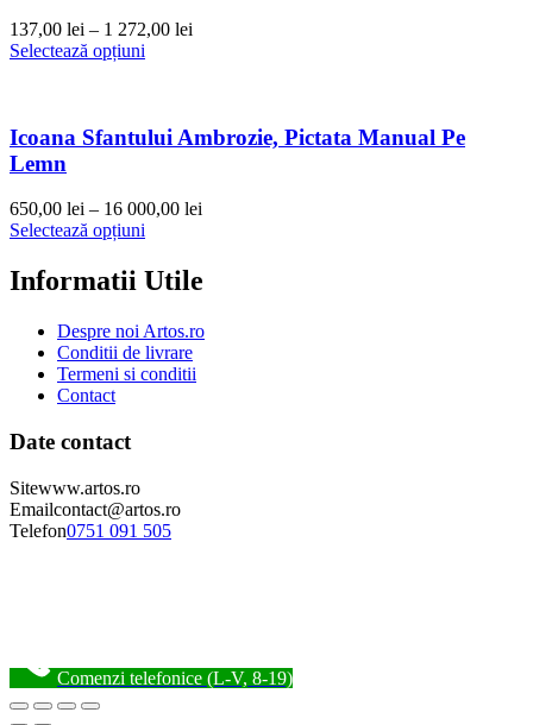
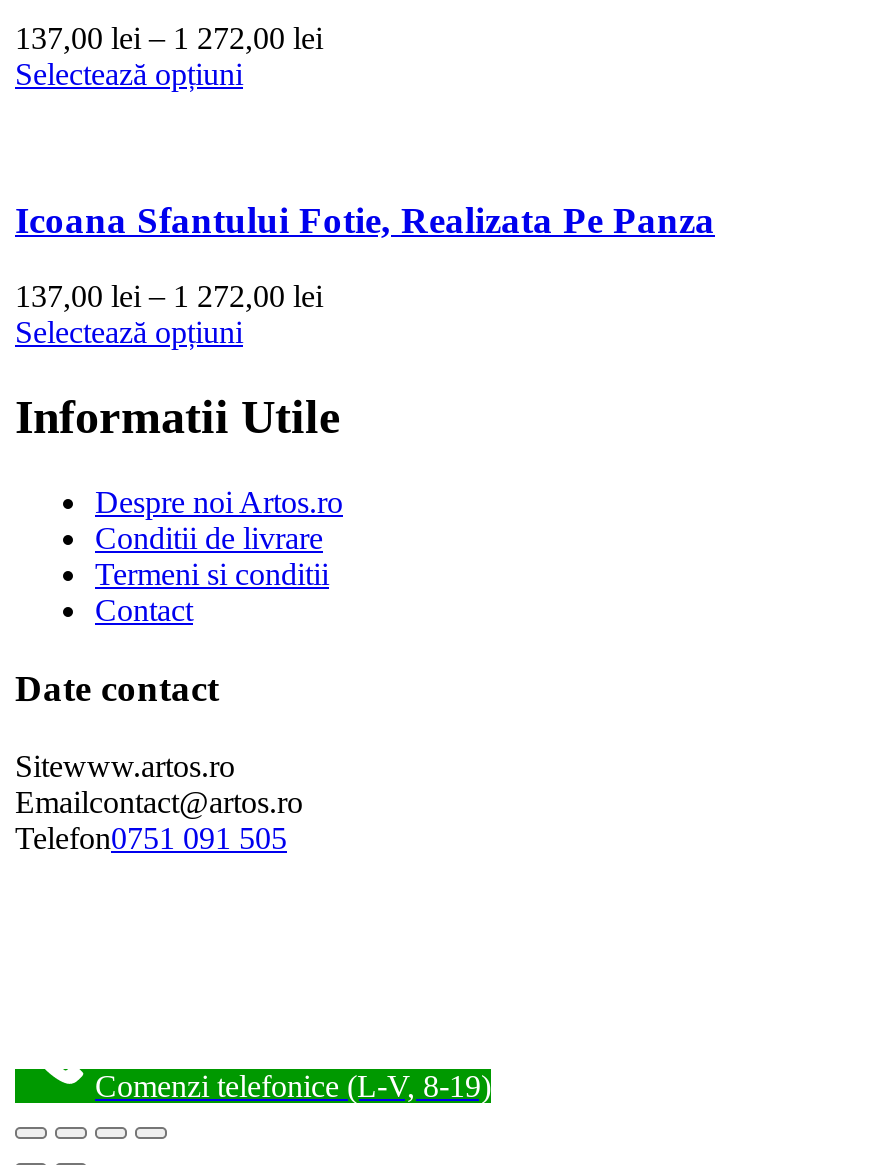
[10,124,465,175] Icoana Sfantului Ambrozie, Pictata Manual Pe | Lemn -> [15,198,715,240] Icoana Sfantului Fotie, Realizata Pe Panza
[10,199,202,219] 650,00 lei – 16 000,00 lei -> [15,280,323,314] 137,00 lei – 1 272,00 lei

